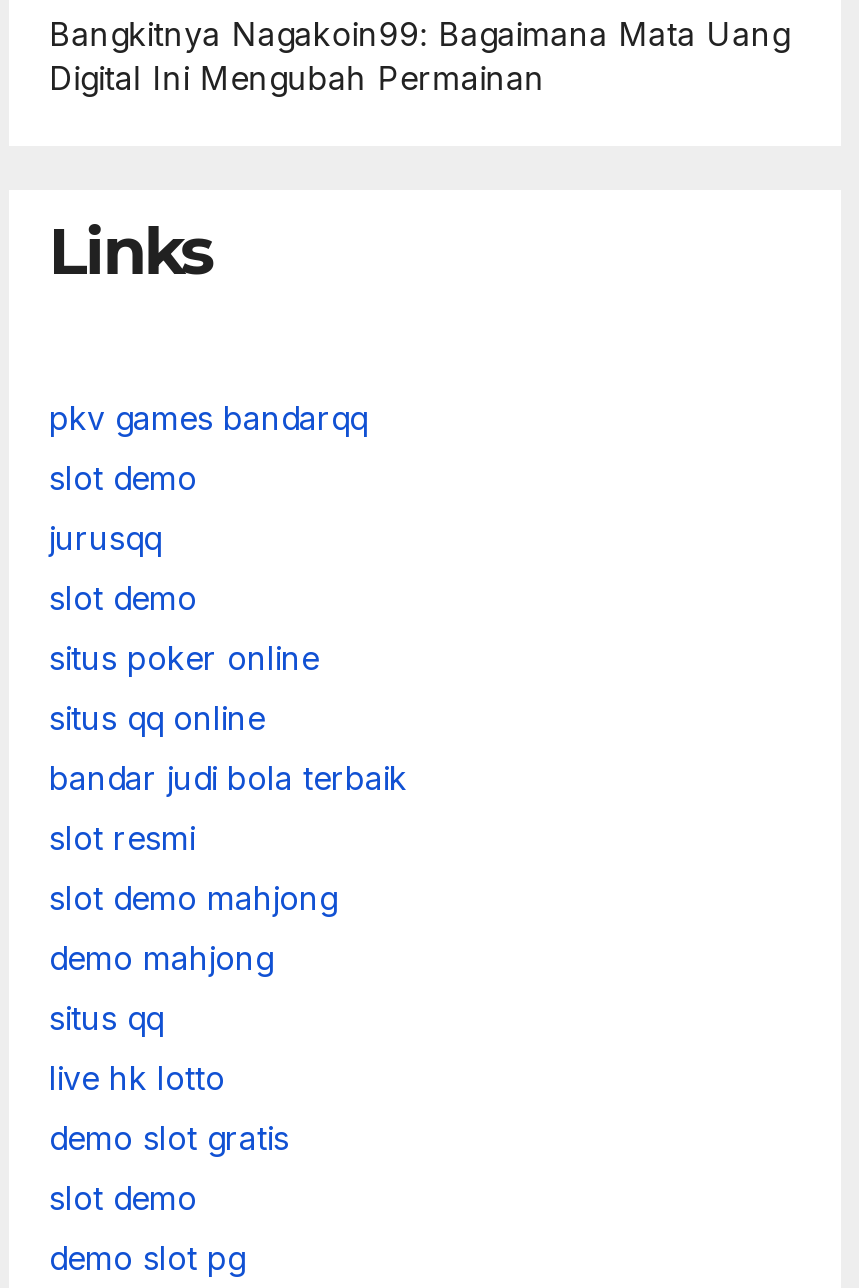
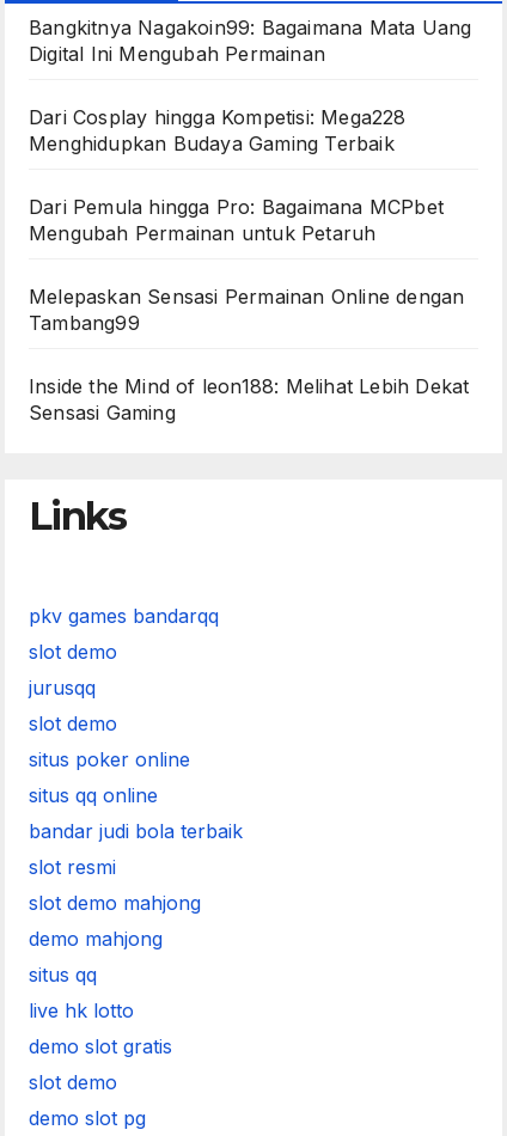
none -> [29,105,469,425] Dari Cosplay hingga Kompetisi: Mega228 | Menghidupkan Budaya Gaming Terbaik | Dari Pemula hingga Pro: Bagaimana MCPbet | Mengubah Permainan untuk Petaruh | Melepaskan Sensasi Permainan Online dengan | Tambang99 | Inside the Mind of leon188: Melihat Lebih Dekat | Sensasi Gaming

